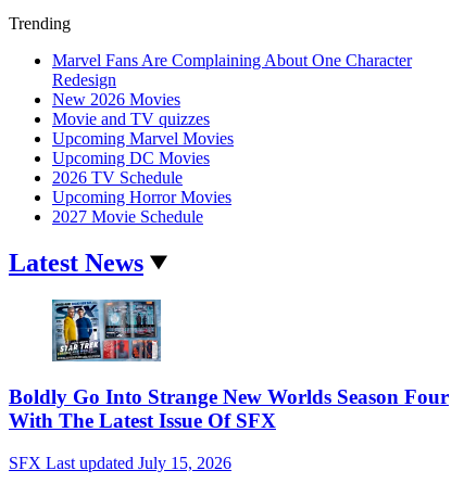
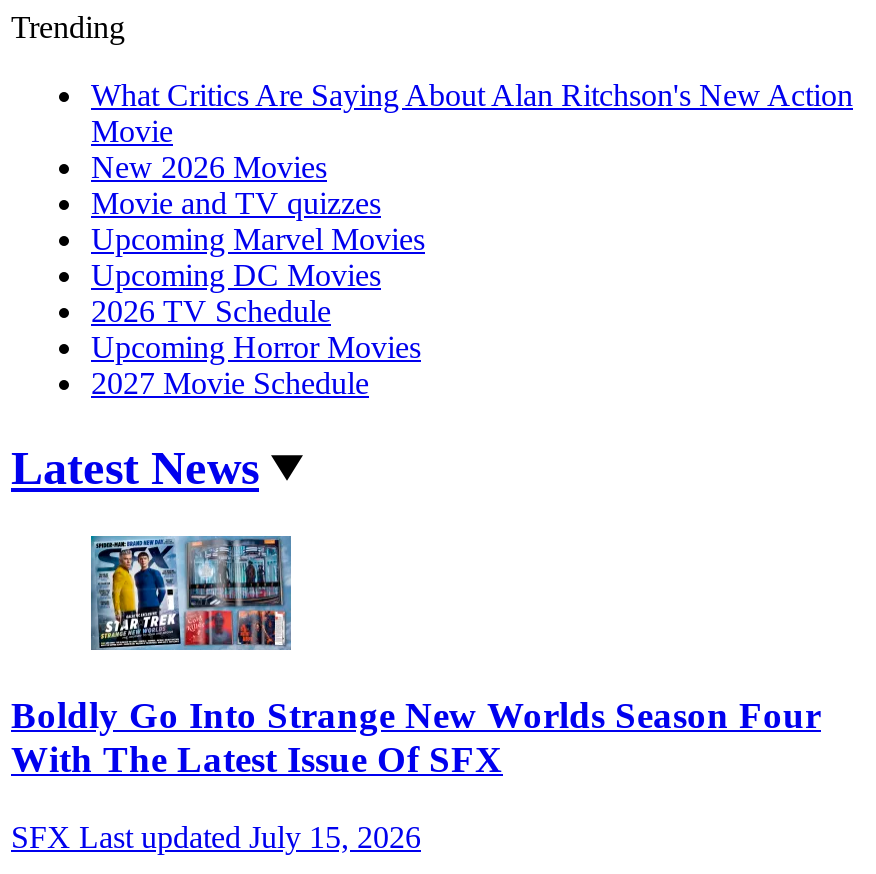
[52,51,412,89] Marvel Fans Are Complaining About One Character | Redesign -> [91,78,853,148] What Critics Are Saying About Alan Ritchson's New Action | Movie

